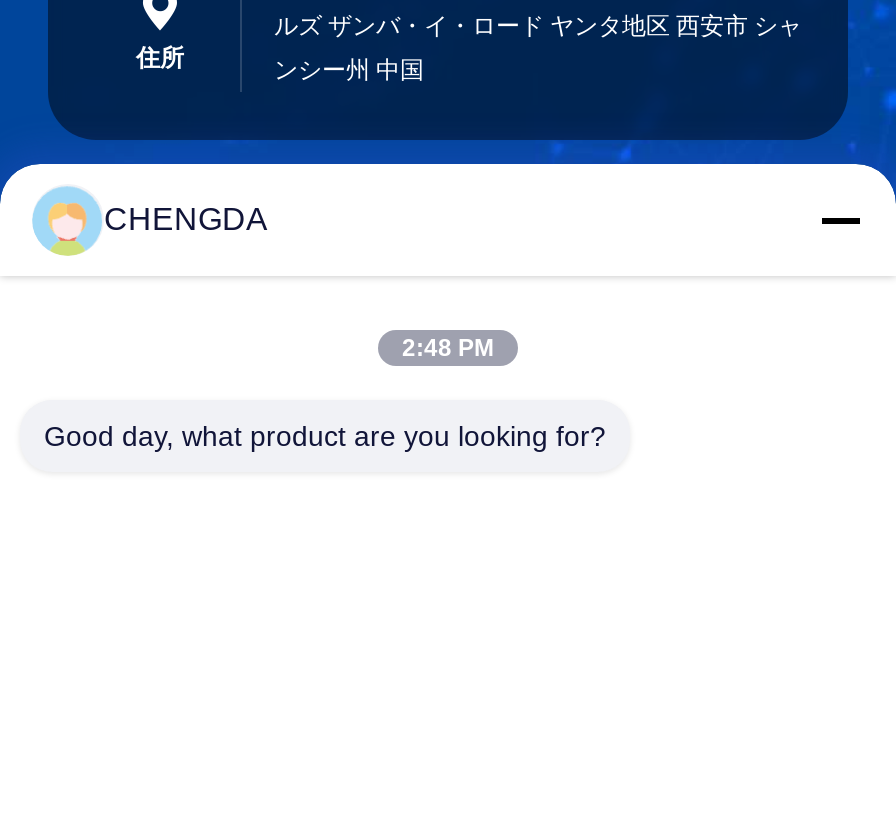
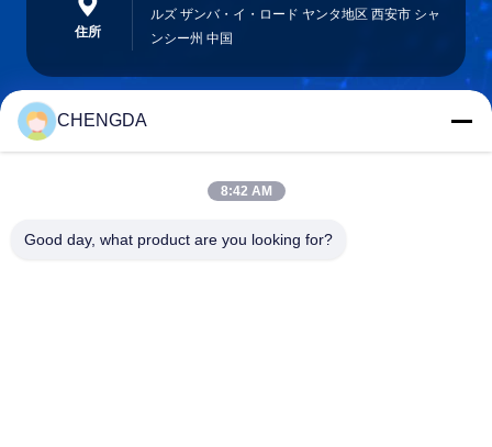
[402,334,494,362] 2:48 PM -> [220,183,272,199] 8:42 AM

